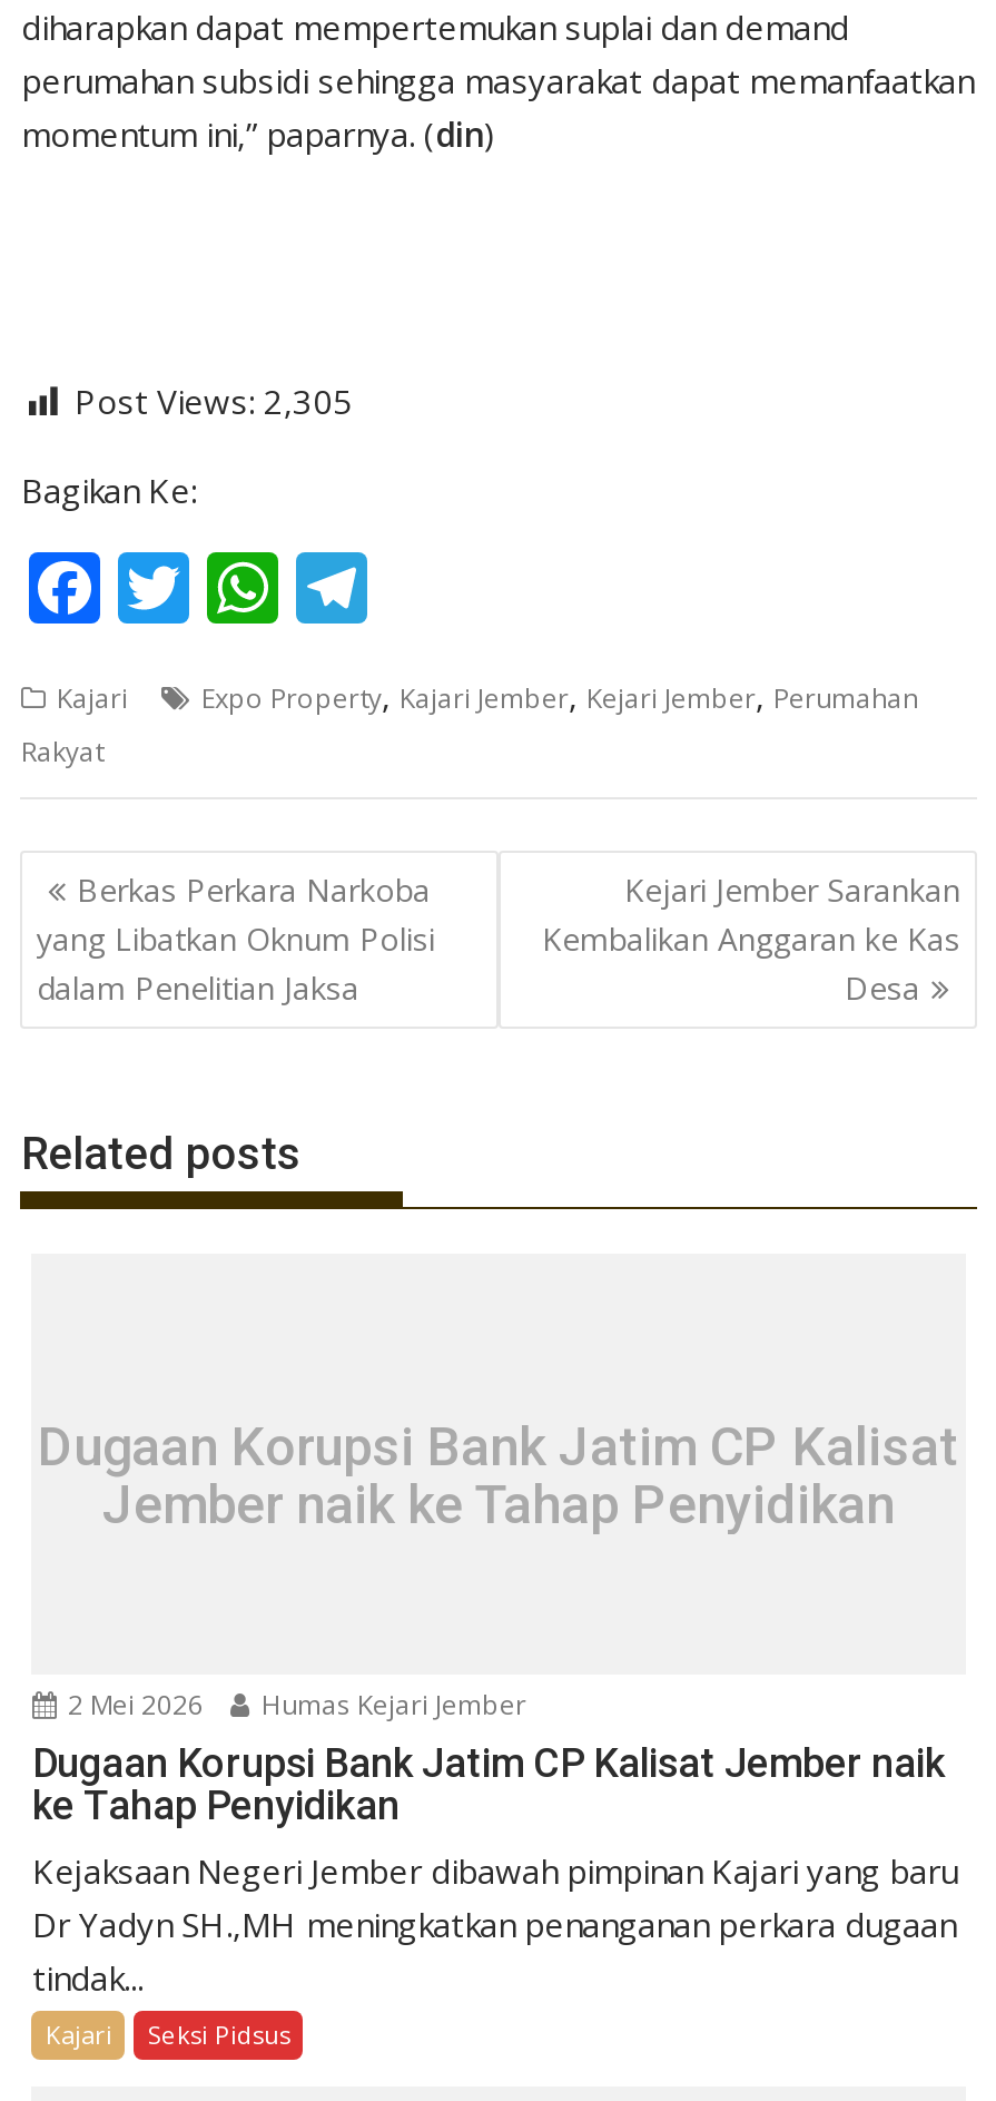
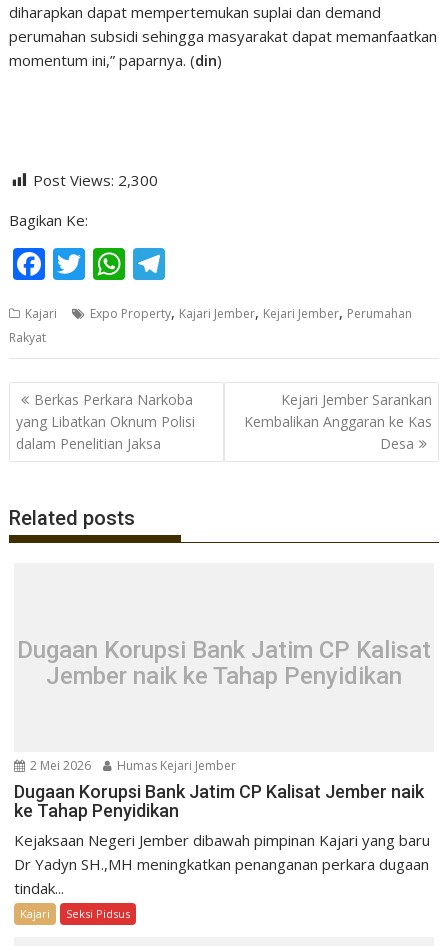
[75,379,353,424] Post Views: 2,305 -> [33,170,158,190] Post Views: 2,300

